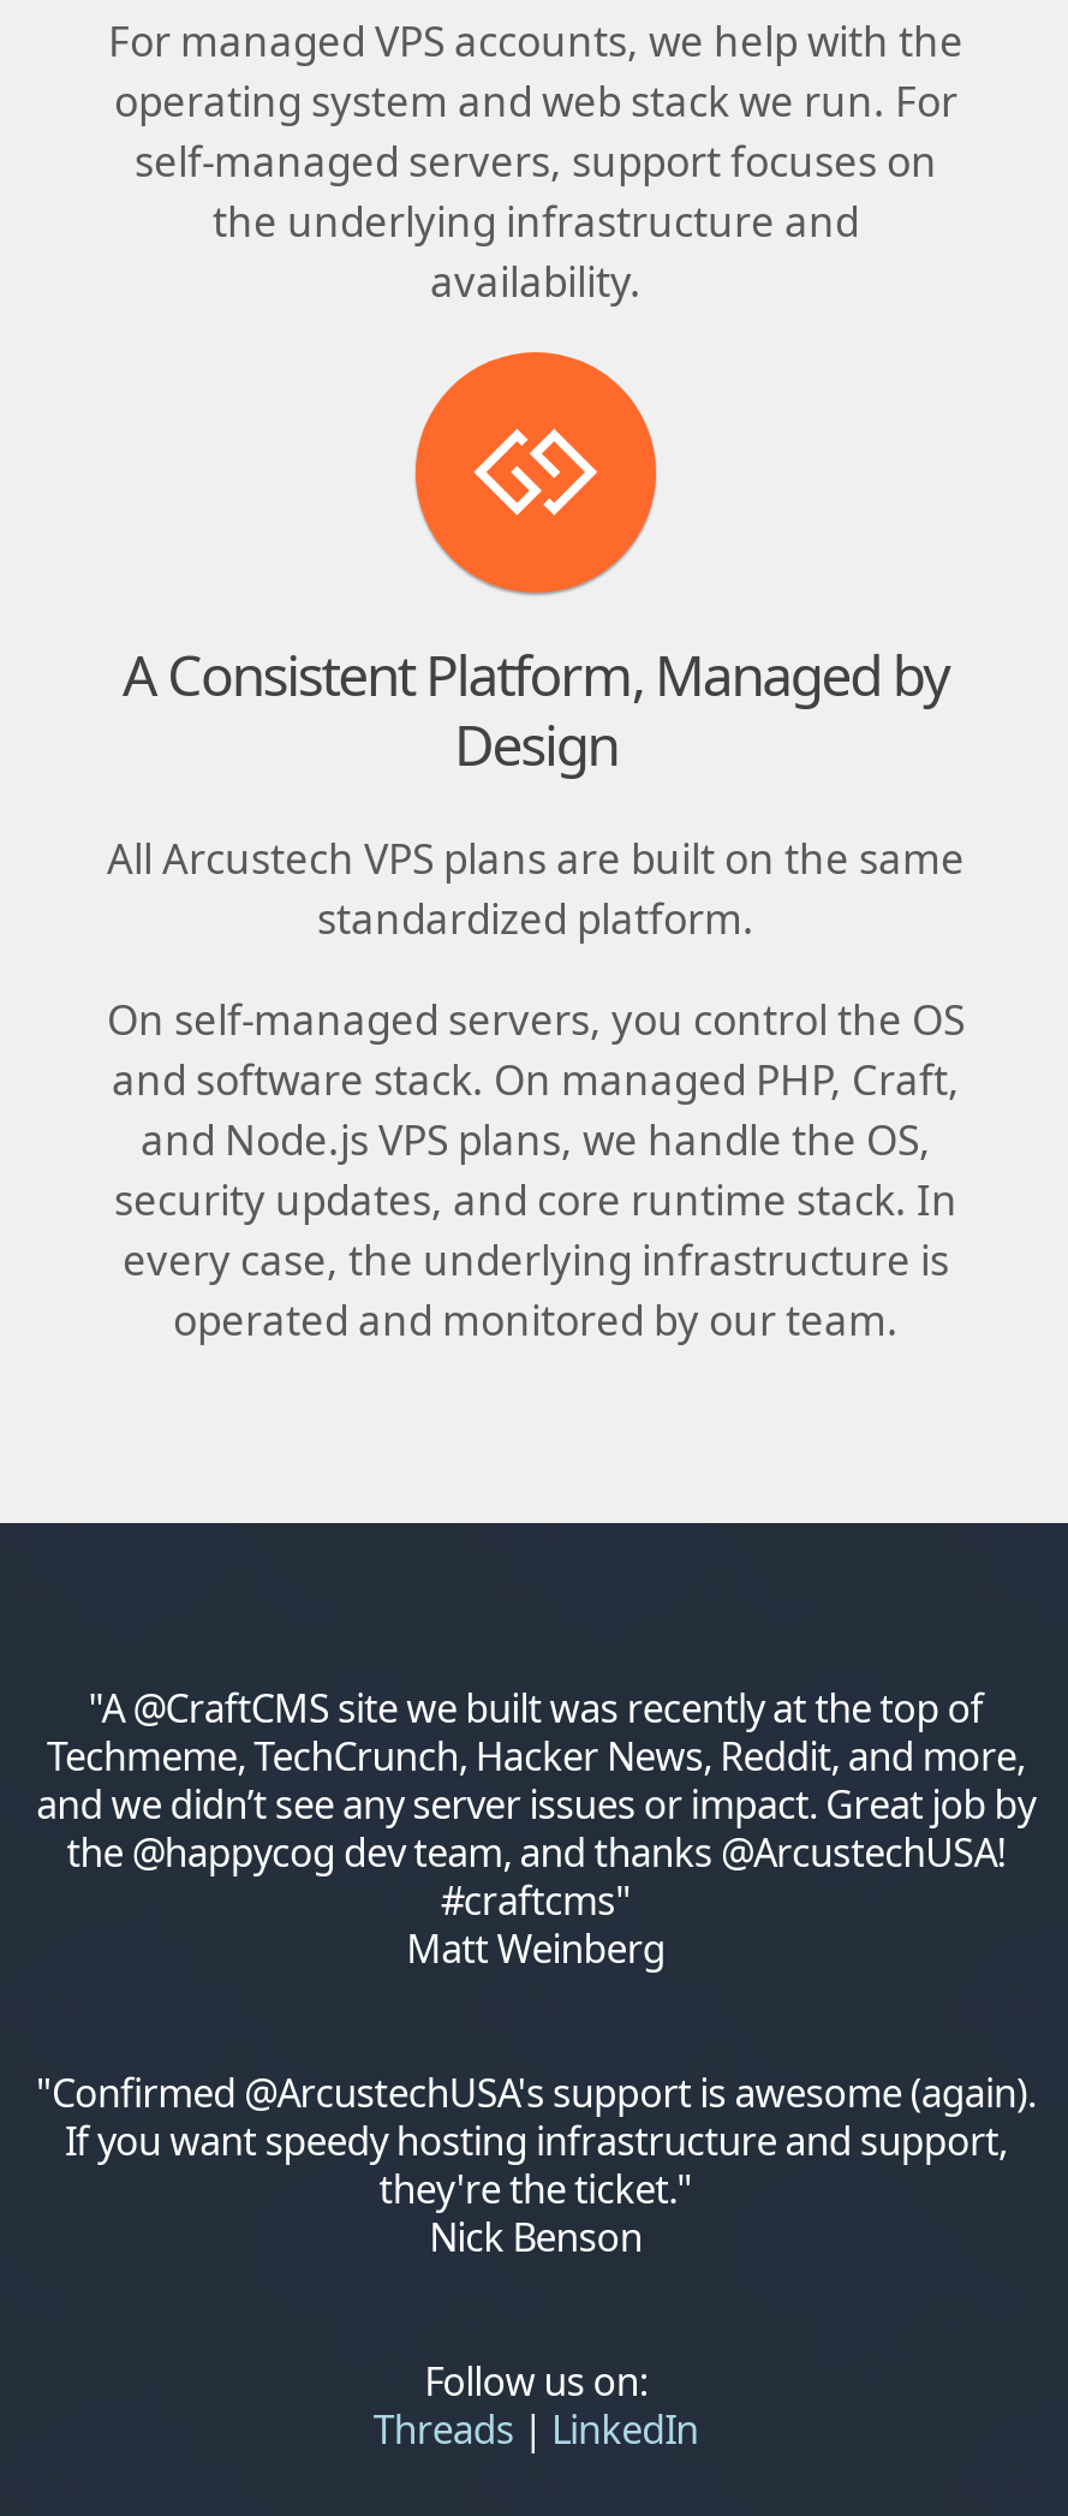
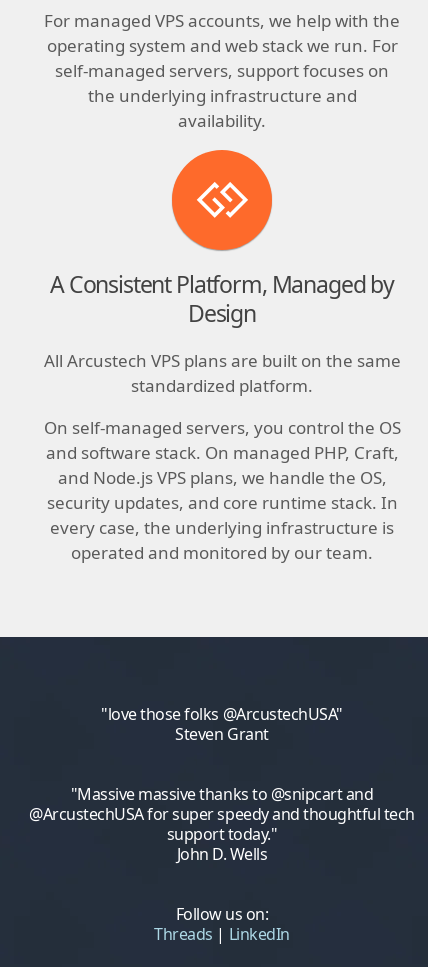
[37,1683,1035,1976] "A @CraftCMS site we built was recently at the top of | Techmeme, TechCrunch, Hacker News, Reddit, and more, | and we didn’t see any server issues or impact. Great job by | the @happycog dev team, and thanks @ArcustechUSA! | #craftcms" | Matt Weinberg -> [101,703,343,745] "love those folks @ArcustechUSA" | Steven Grant
[36,2068,1036,2265] "Confirmed @ArcustechUSA's support is awesome (again). | If you want speedy hosting infrastructure and support, | they're the ticket." | Nick Benson -> [29,783,415,865] "Massive massive thanks to @snipcart and | @ArcustechUSA for super speedy and thoughtful tech | support today." | John D. Wells

